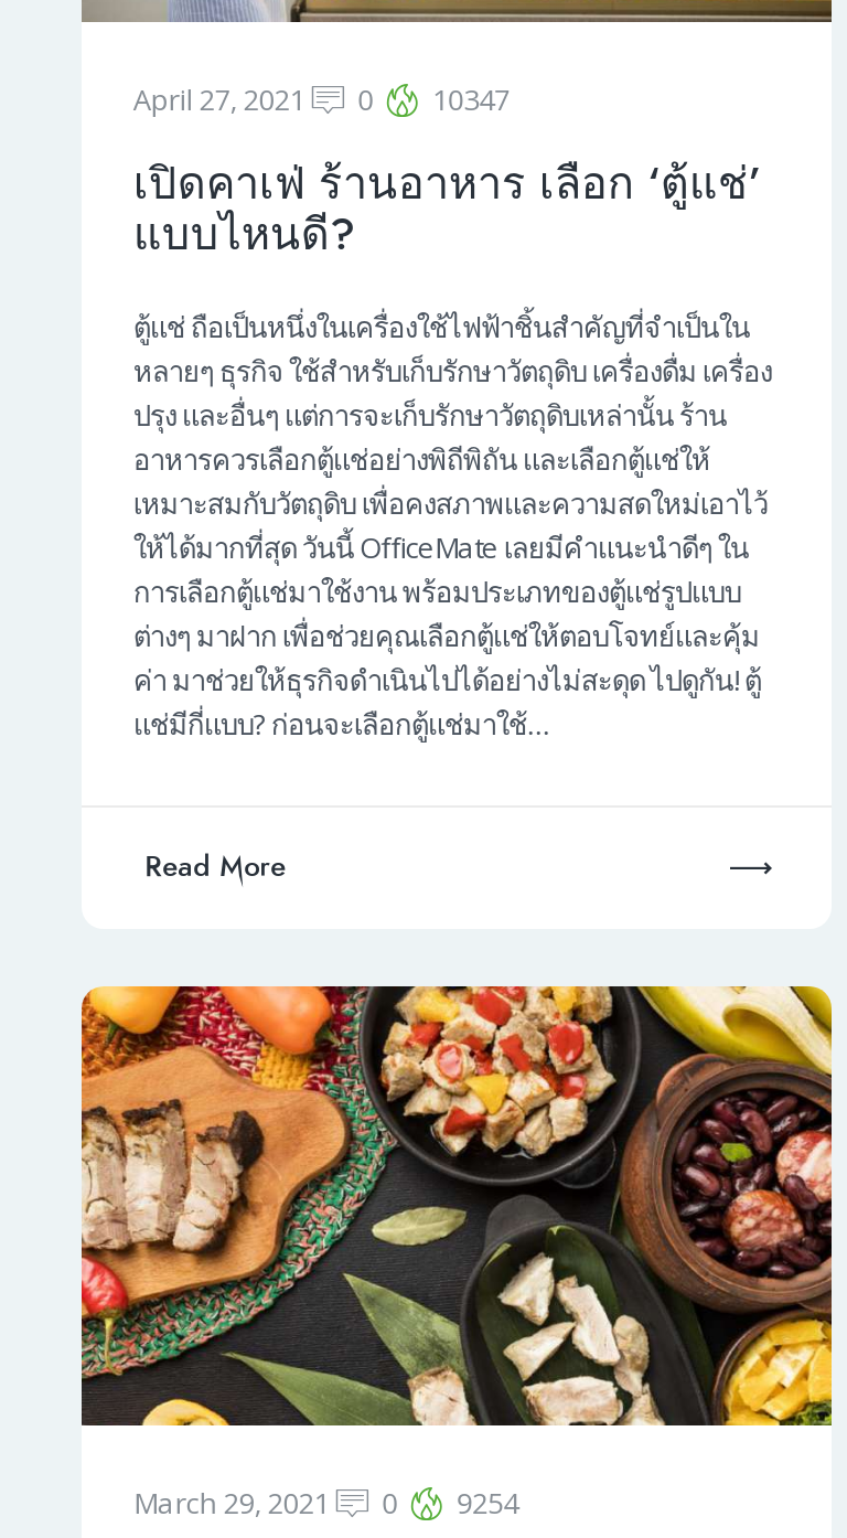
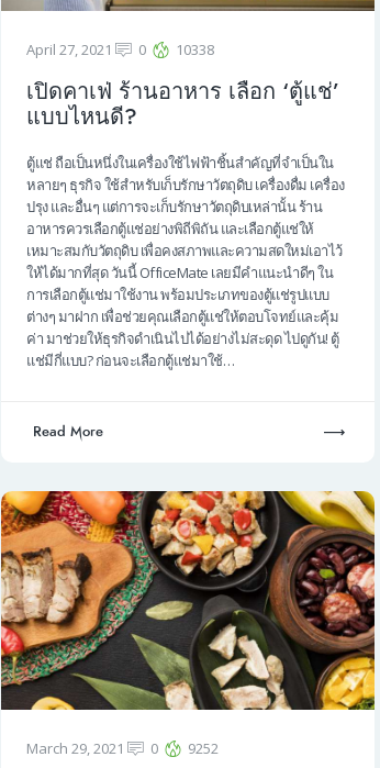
[133,79,510,118] April 27, 2021 0 10347 -> [27,39,214,59] April 27, 2021 0 10338
[133,1483,519,1523] March 29, 2021 0 9254 -> [27,738,219,758] March 29, 2021 0 9252

